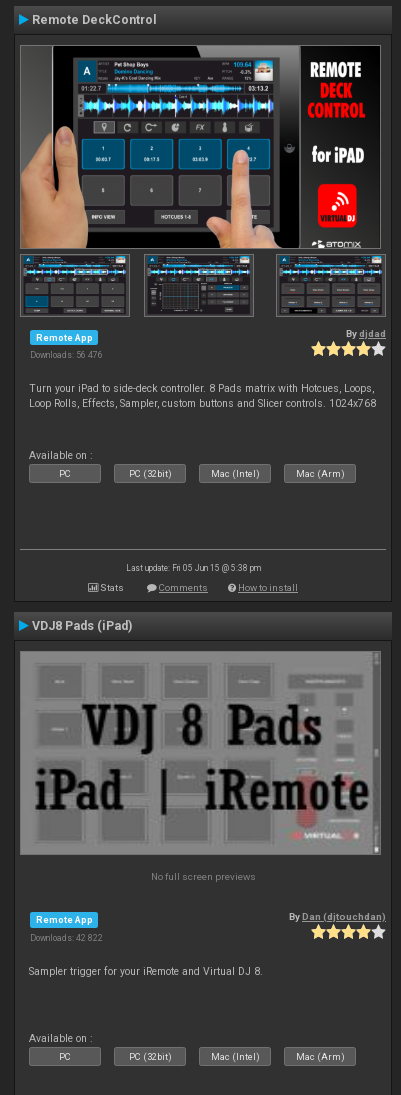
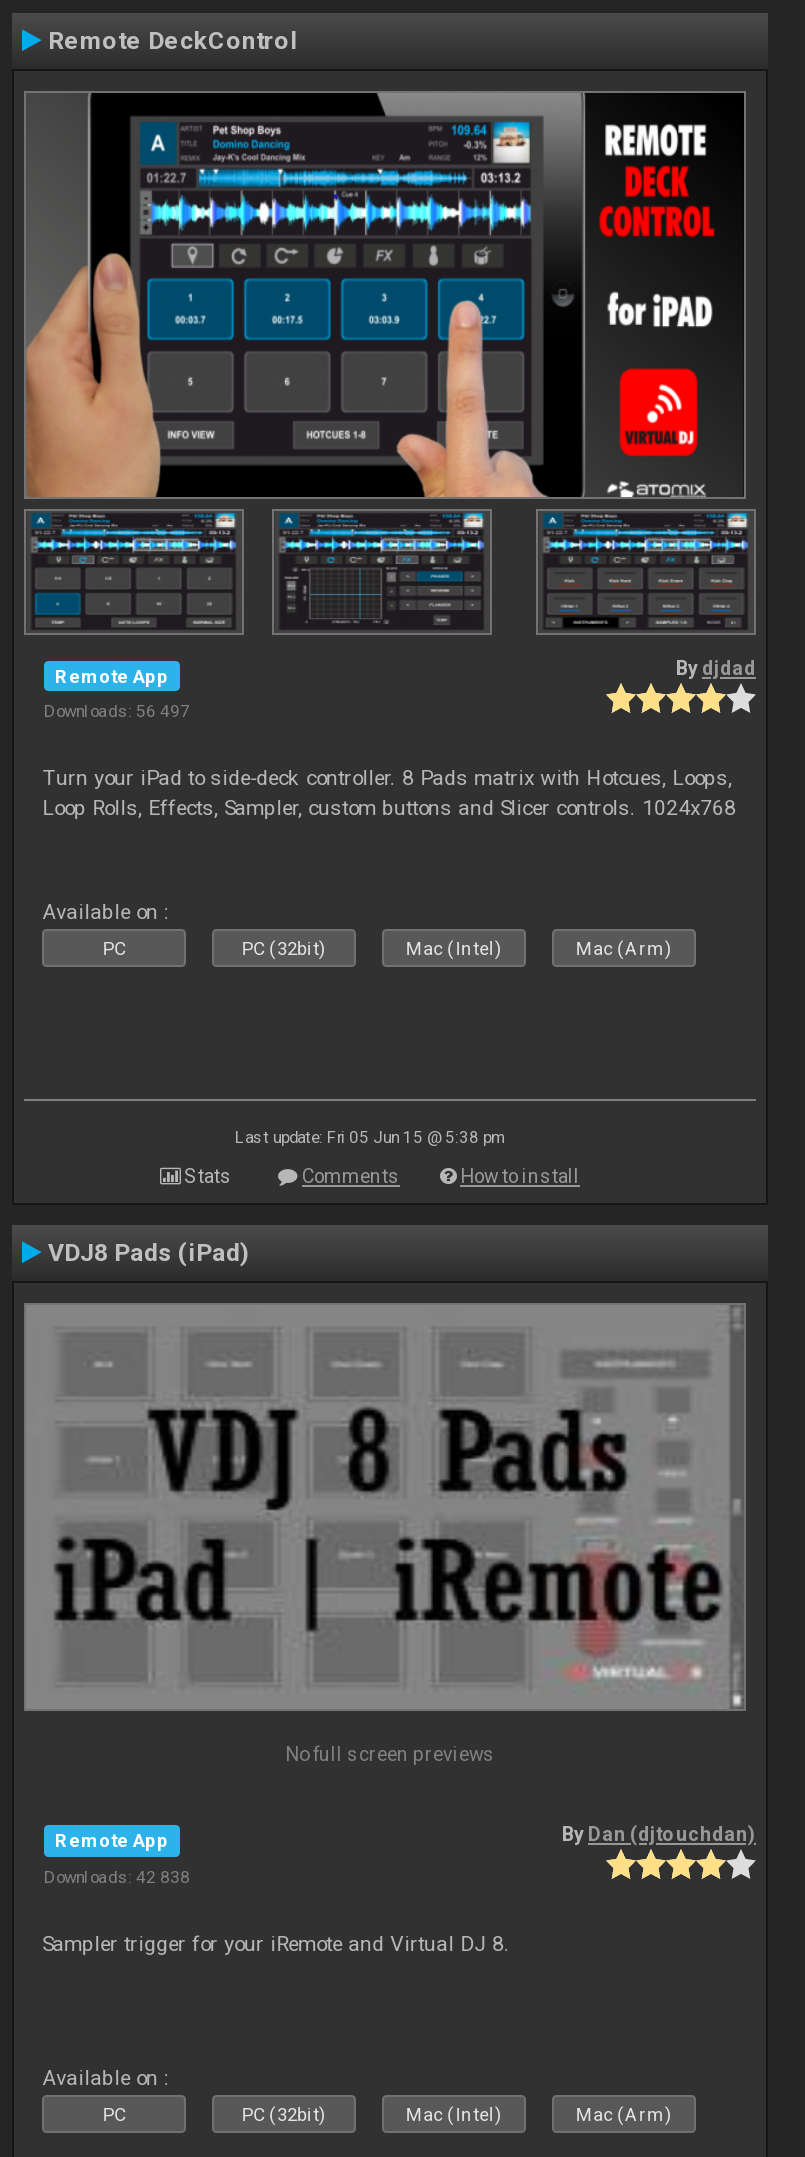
[30,350,103,360] Downloads: 56 476 -> [44,702,190,722] Downloads: 56 497
[30,933,103,943] Downloads: 42 822 -> [44,1866,190,1886] Downloads: 42 838

